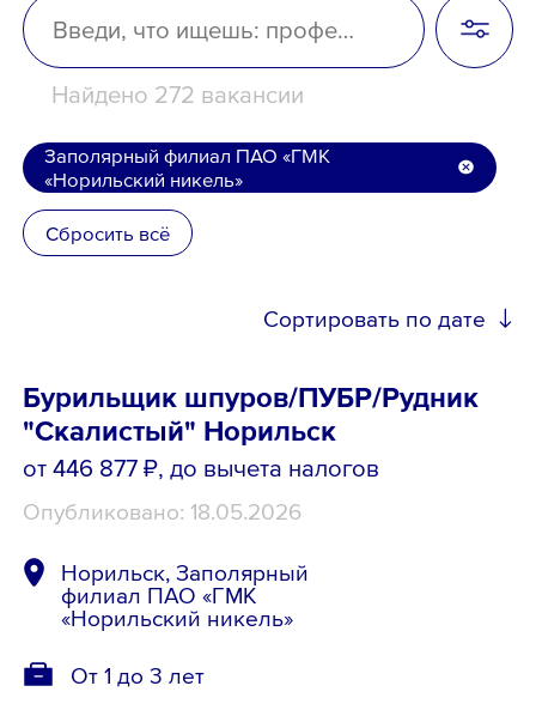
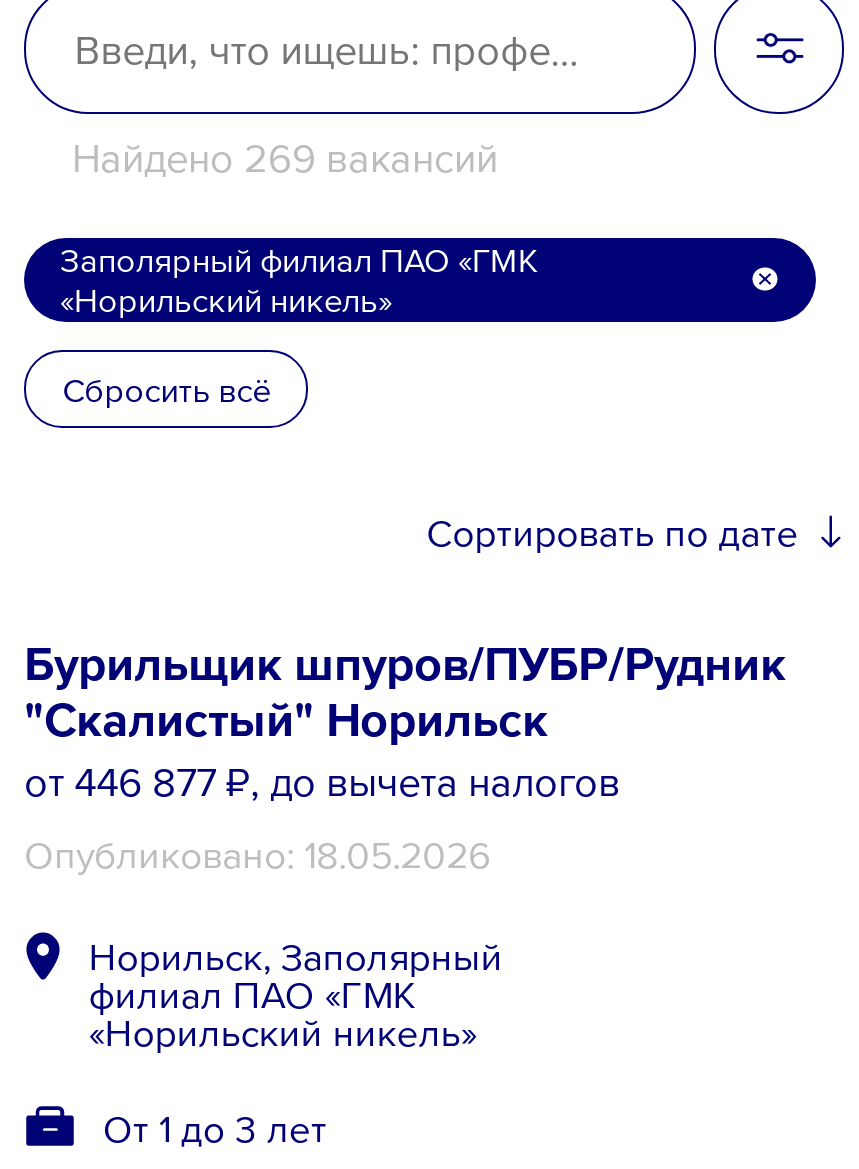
[51,77,304,110] Найдено 272 вакансии -> [72,128,498,184] Найдено 269 вакансий

